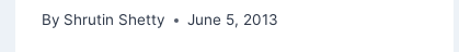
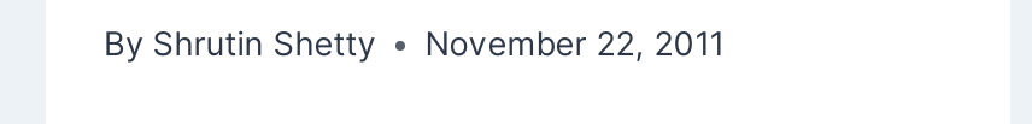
[42,11,278,28] By Shrutin Shetty June 5, 2013 -> [104,25,724,63] By Shrutin Shetty November 22, 2011

